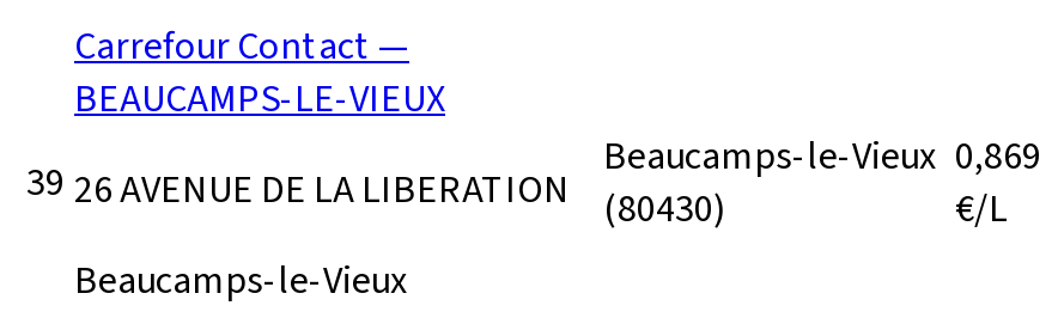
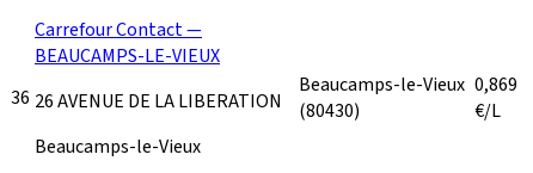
[26,156,725,235] 39 26 AVENUE DE LA LIBERATION (80430) -> [11,85,360,124] 36 26 AVENUE DE LA LIBERATION (80430)

